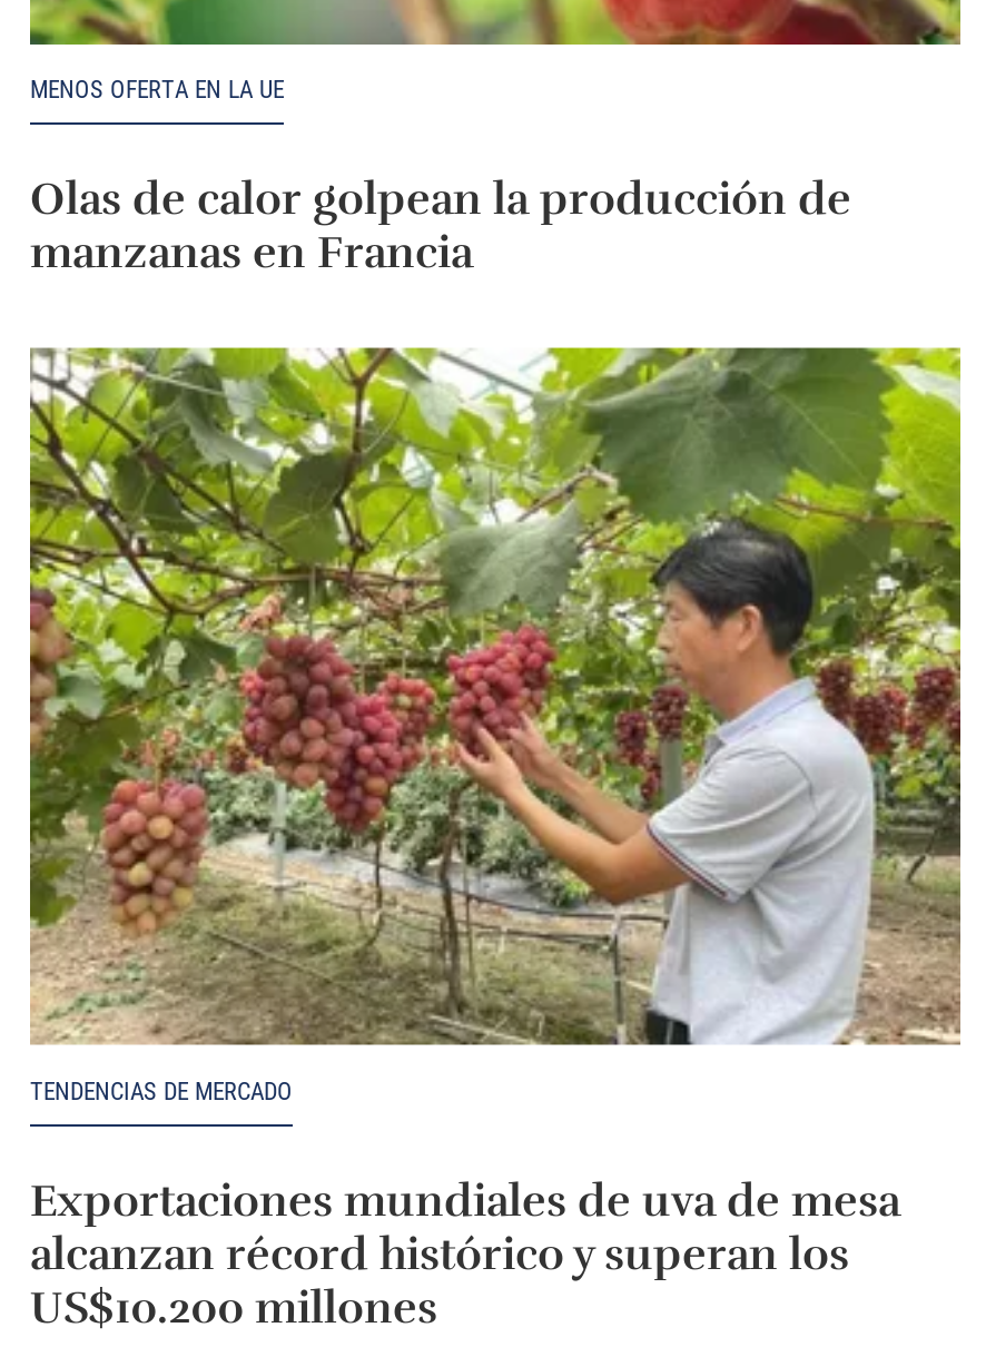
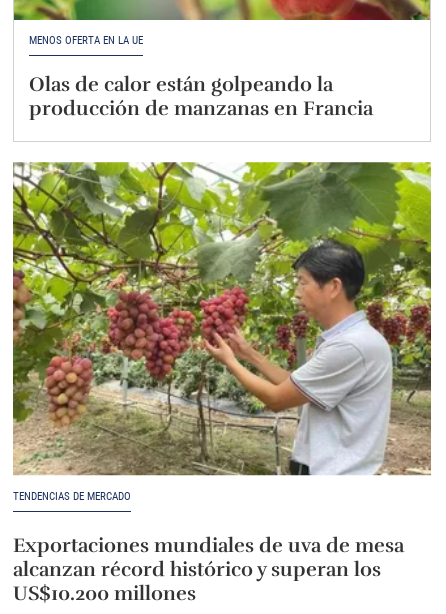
[30,171,851,281] Olas de calor golpean la producción de | manzanas en Francia -> [29,72,373,121] Olas de calor están golpeando la | producción de manzanas en Francia

